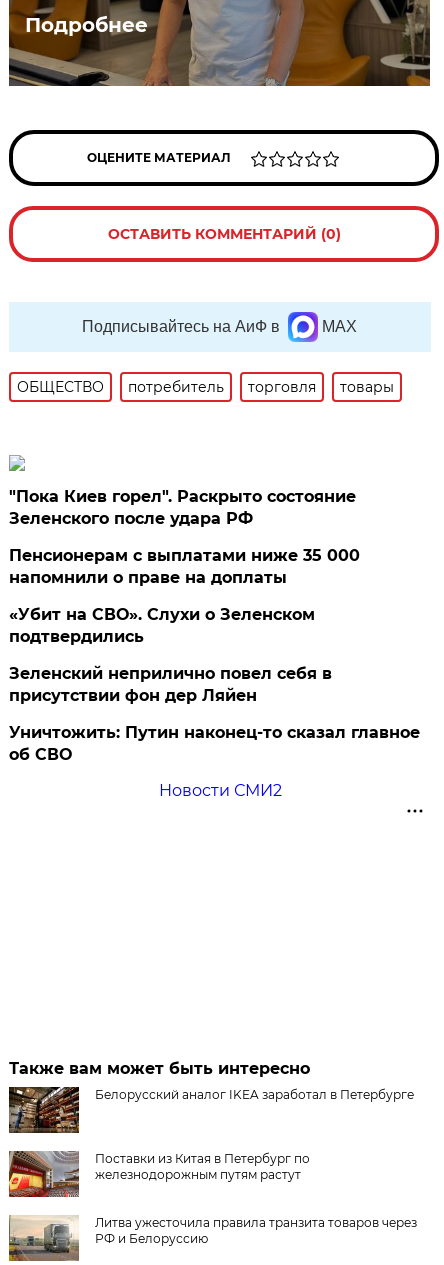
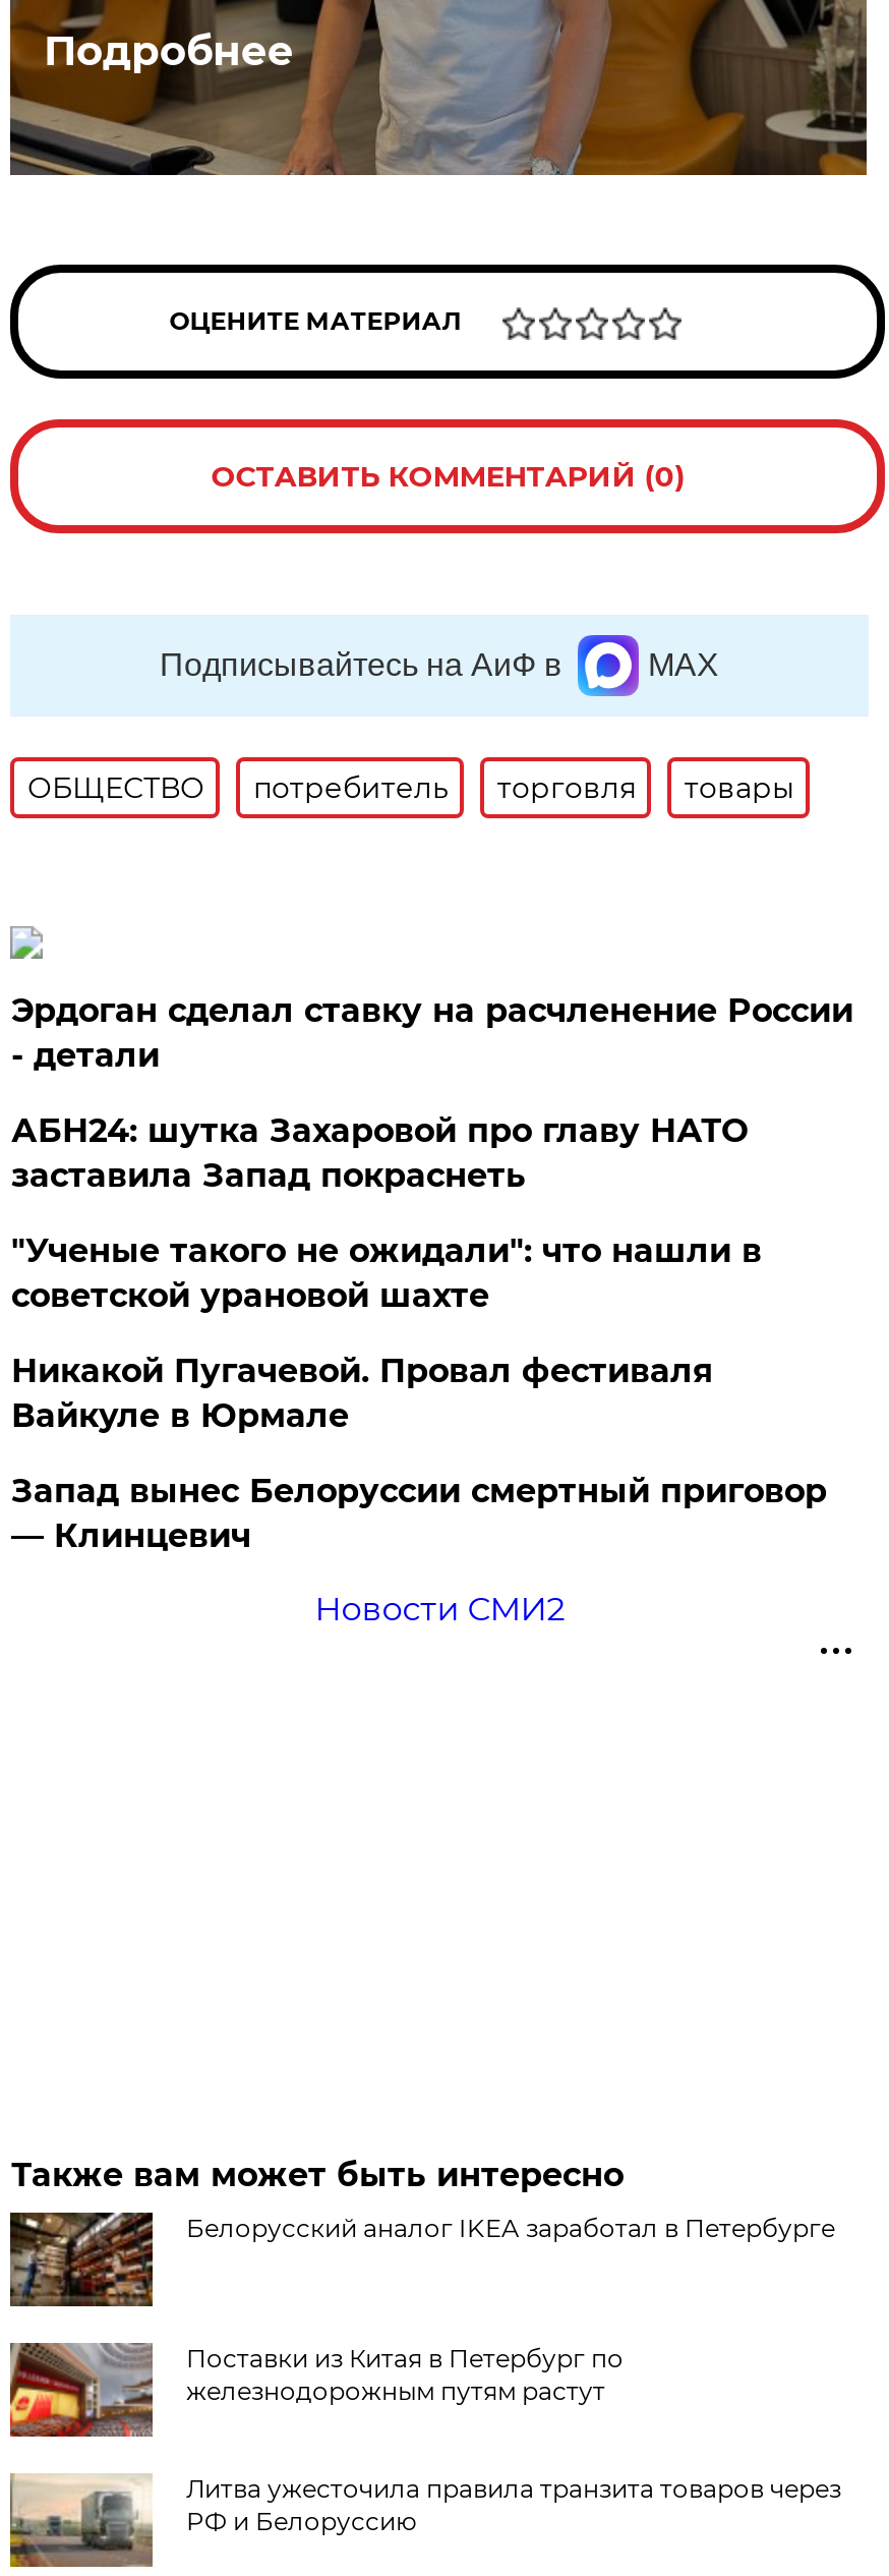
[9,487,356,528] "Пока Киев горел". Раскрыто состояние | Зеленского после удара РФ -> [11,991,853,1075] Эрдоган сделал ставку на расчленение России | - детали
[9,546,360,587] Пенсионерам с выплатами ниже 35 000 | напомнили о праве на доплаты -> [11,1111,747,1195] АБН24: шутка Захаровой про главу НАТО | заставила Запад покраснеть
[9,605,315,646] «Убит на СВО». Слухи о Зеленском | подтвердились -> [11,1232,762,1315] "Ученые такого не ожидали": что нашли в | советской урановой шахте
[9,664,332,705] Зеленский неприлично повел cебя в | присутствии фон дер Ляйен -> [11,1352,713,1435] Никакой Пугачевой. Провал фестиваля | Вайкуле в Юрмале
[9,723,420,764] Уничтожить: Путин наконец-то сказал главное | об СВО -> [11,1472,827,1555] Запад вынес Белоруссии смертный приговор | — Клинцевич

